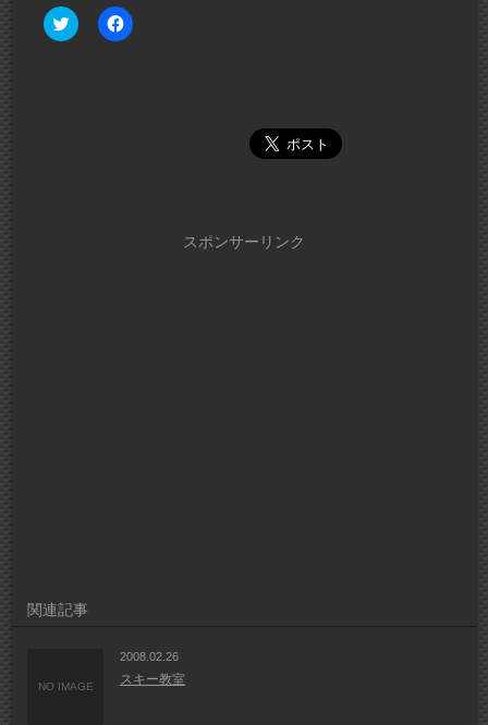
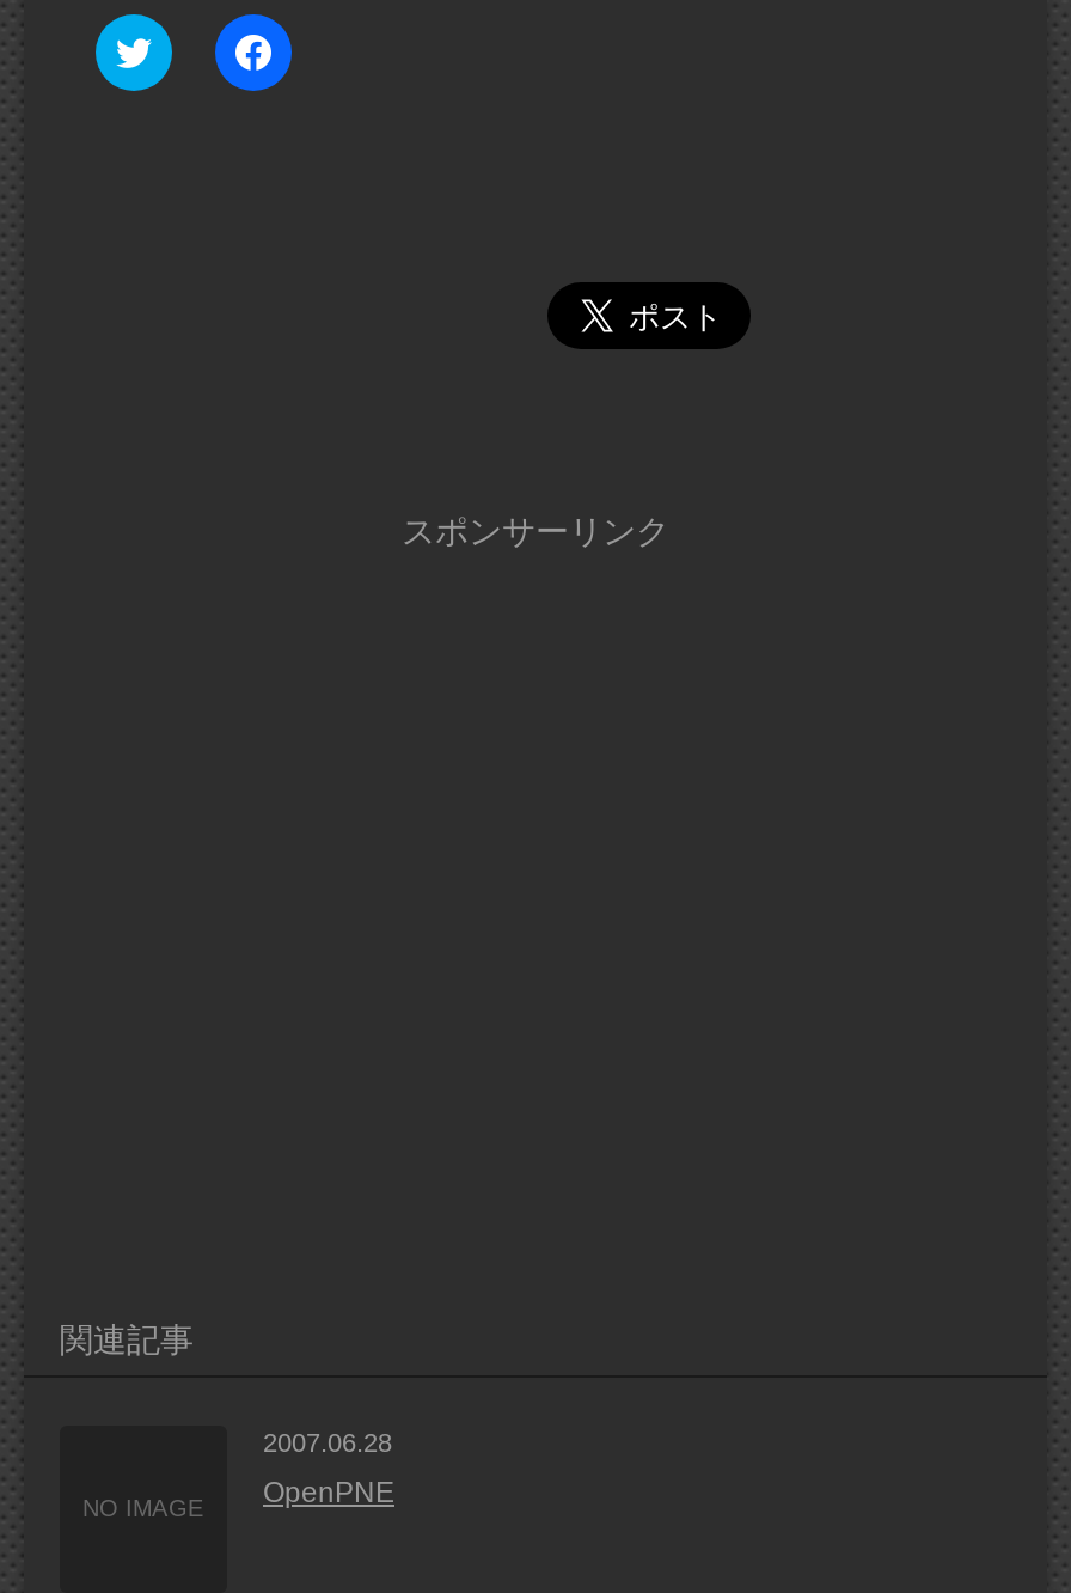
[120,650,179,663] 2008.02.26 -> [263,1428,392,1457] 2007.06.28
[120,672,185,687] スキー教室 -> [263,1476,394,1509] OpenPNE

